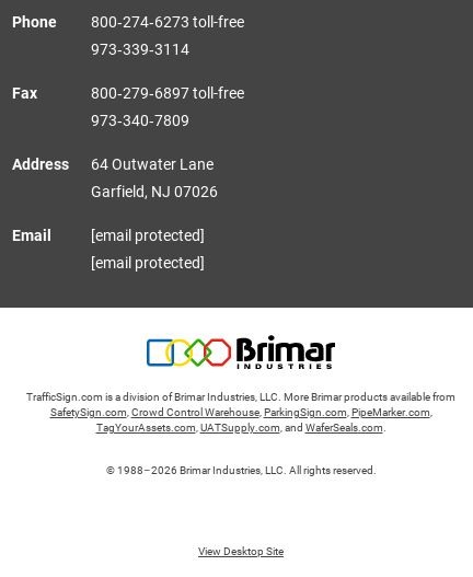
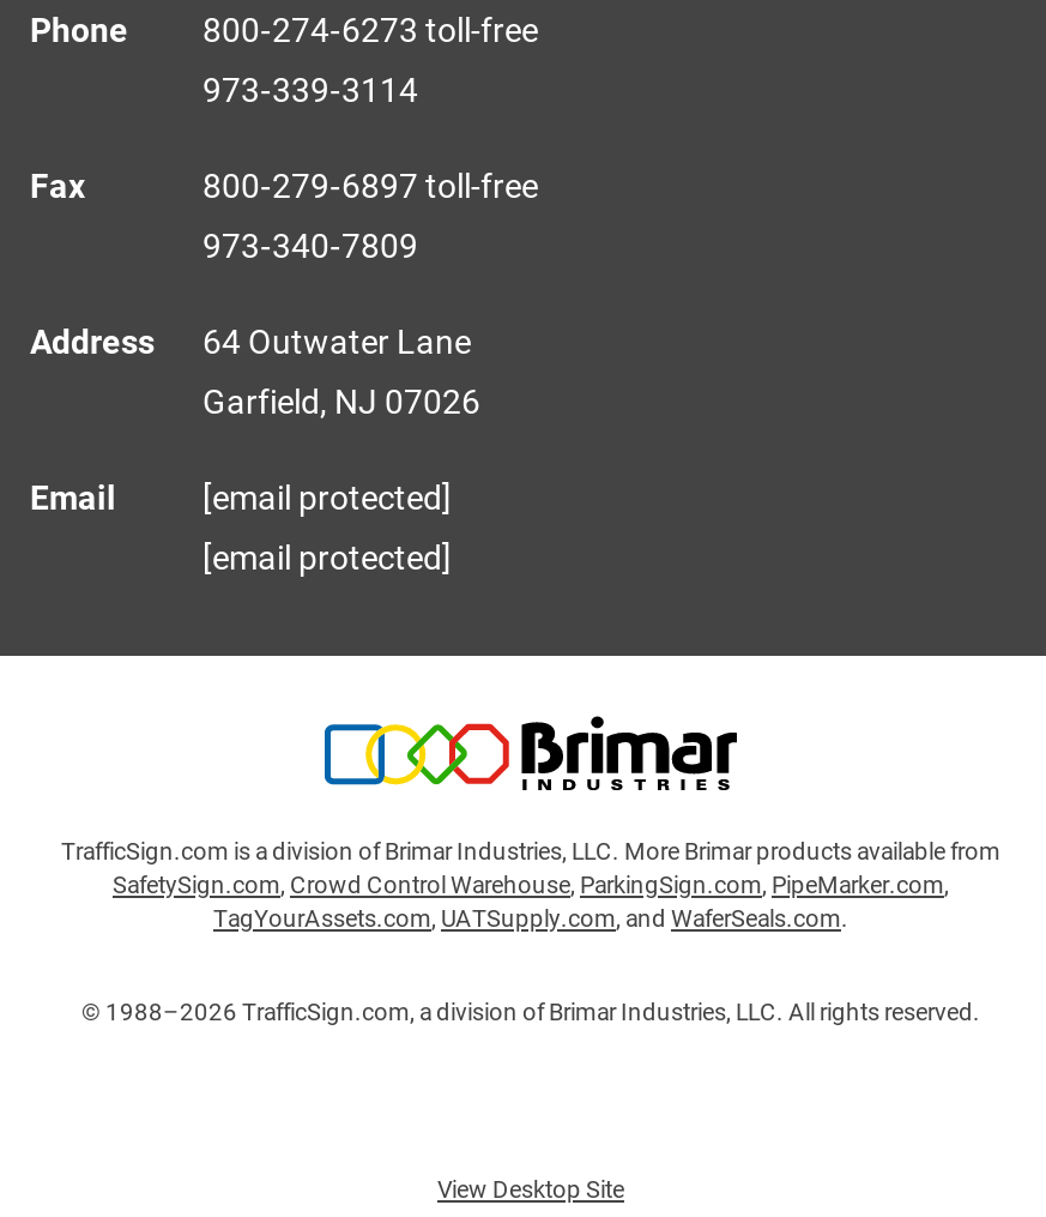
[106,464,376,476] © 1988–2026 Brimar Industries, LLC. All rights reserved. -> [81,999,980,1025] © 1988–2026 TrafficSign.com, a division of Brimar Industries, LLC. All rights reserved.

